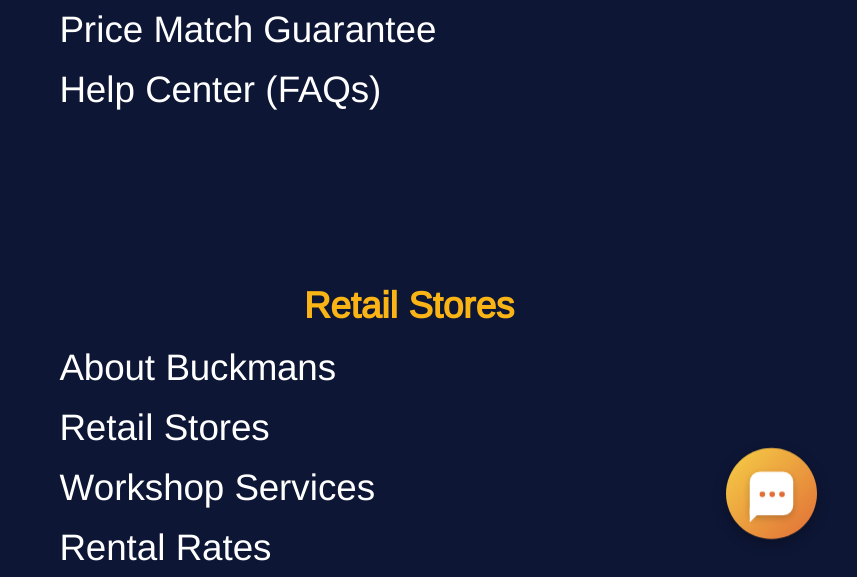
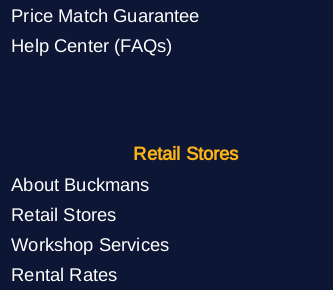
[723,446,819,542] [image] -> none

